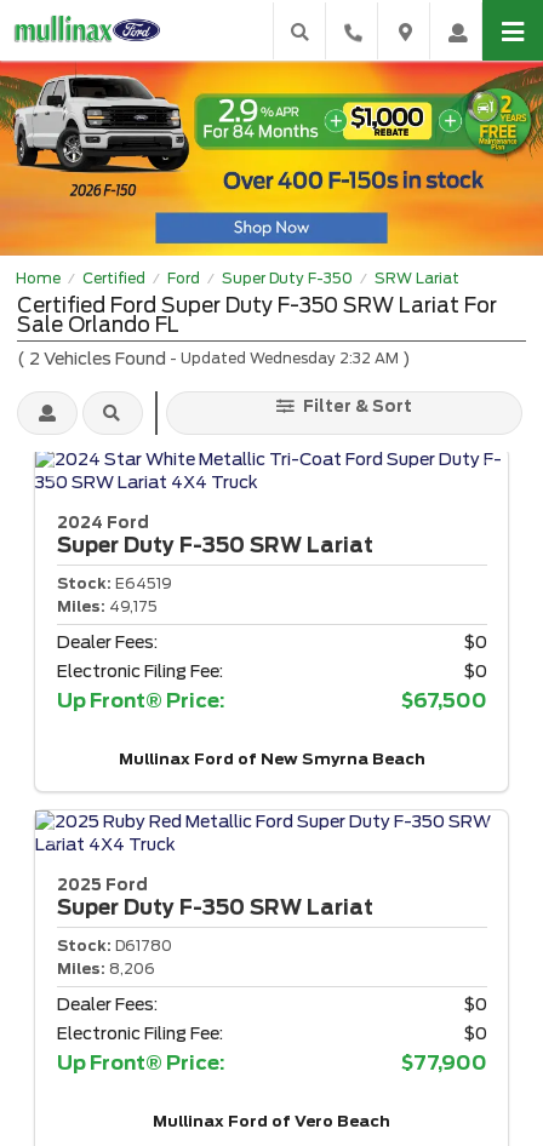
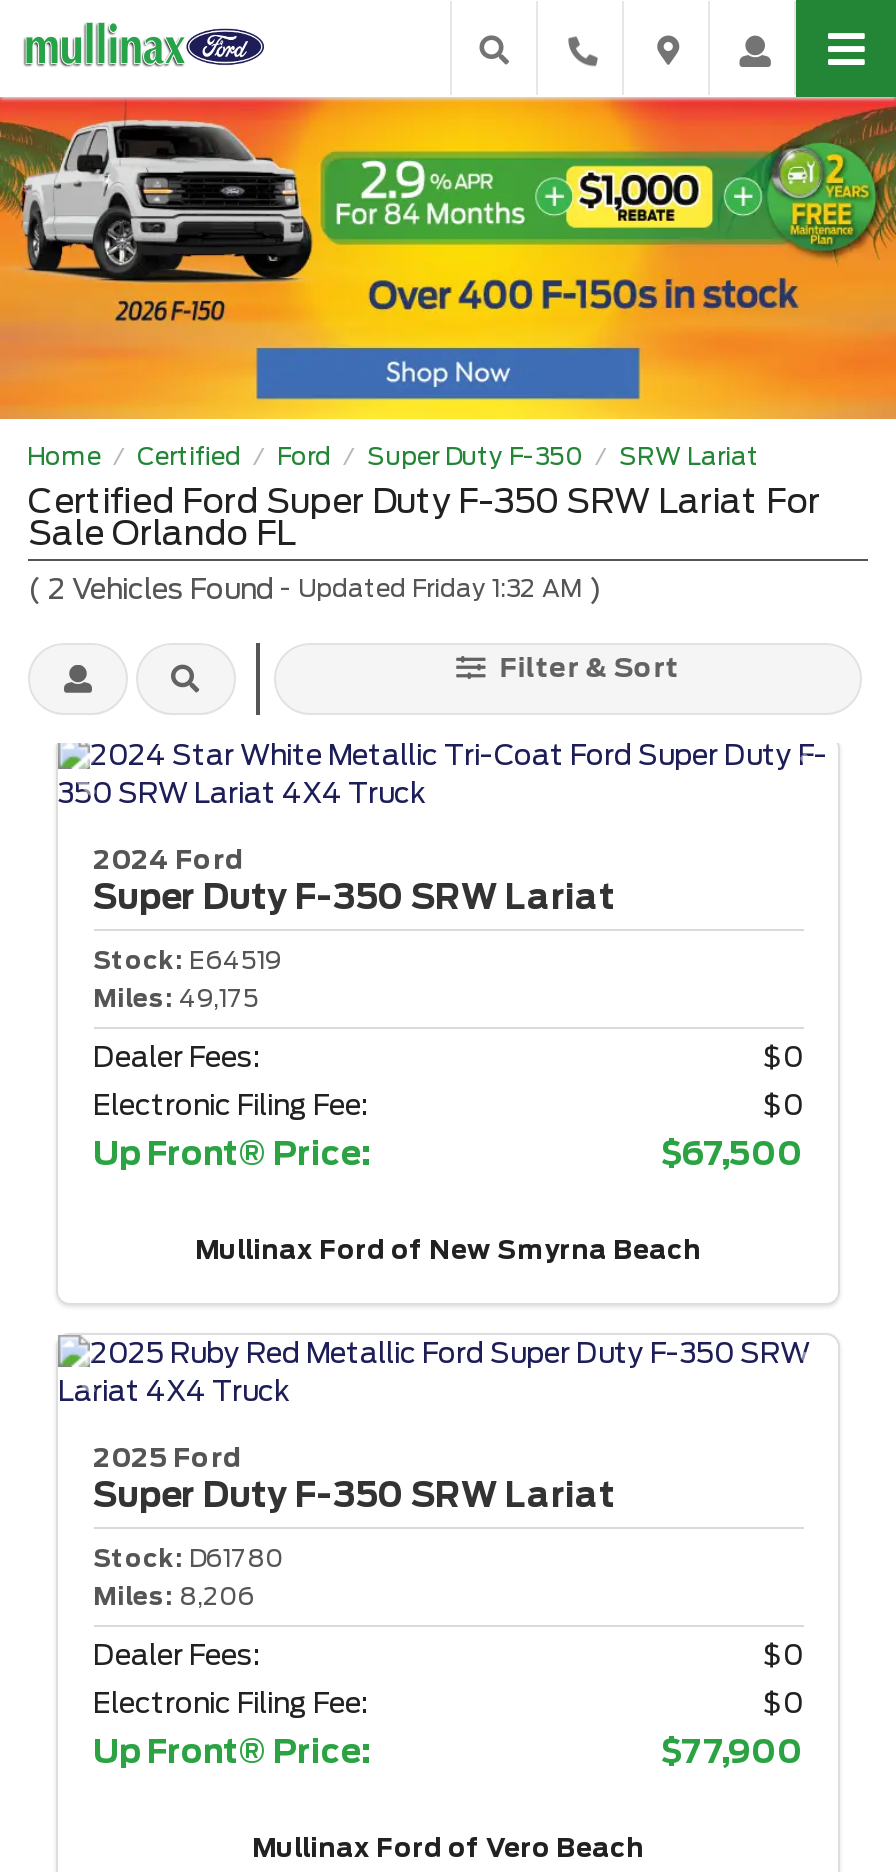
[17,348,411,368] (2 Vehicles Found - Updated Wednesday 2:32 AM) -> [28,572,602,604] (2 Vehicles Found - Updated Friday 1:32 AM)

